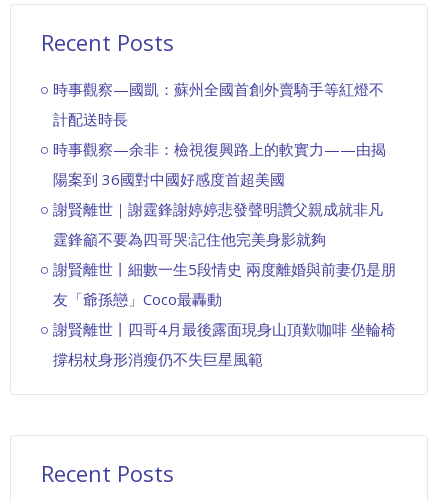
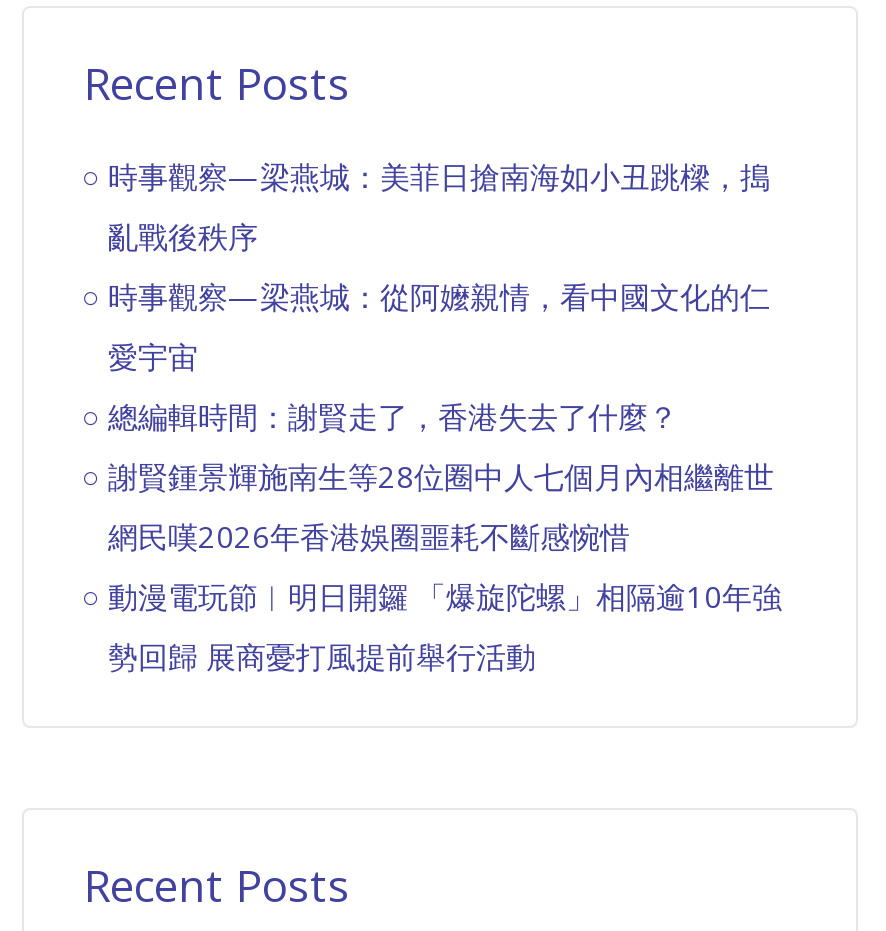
[53,79,396,369] 時事觀察—國凱：蘇州全國首創外賣騎手等紅燈不 | 計配送時長 | 時事觀察—余非：檢視復興路上的軟實力——由揭 | 陽案到 36國對中國好感度首超美國 | 謝賢離世｜謝霆鋒謝婷婷悲發聲明讚父親成就非凡 | 霆鋒籲不要為四哥哭:記住他完美身影就夠 | 謝賢離世丨細數一生5段情史 兩度離婚與前妻仍是朋 | 友「爺孫戀」Coco最轟動 | 謝賢離世丨四哥4月最後露面現身山頂歎咖啡 坐輪椅 | 撐枴杖身形消瘦仍不失巨星風範 -> [108,155,782,675] 時事觀察—梁燕城：美菲日搶南海如小丑跳樑，搗 | 亂戰後秩序 | 時事觀察—梁燕城：從阿嬤親情，看中國文化的仁 | 愛宇宙 | 總編輯時間：謝賢走了，香港失去了什麼？ | 謝賢鍾景輝施南生等28位圈中人七個月內相繼離世 | 網民嘆2026年香港娛圈噩耗不斷感惋惜 | 動漫電玩節︱明日開鑼 「爆旋陀螺」相隔逾10年強 | 勢回歸 展商憂打風提前舉行活動

